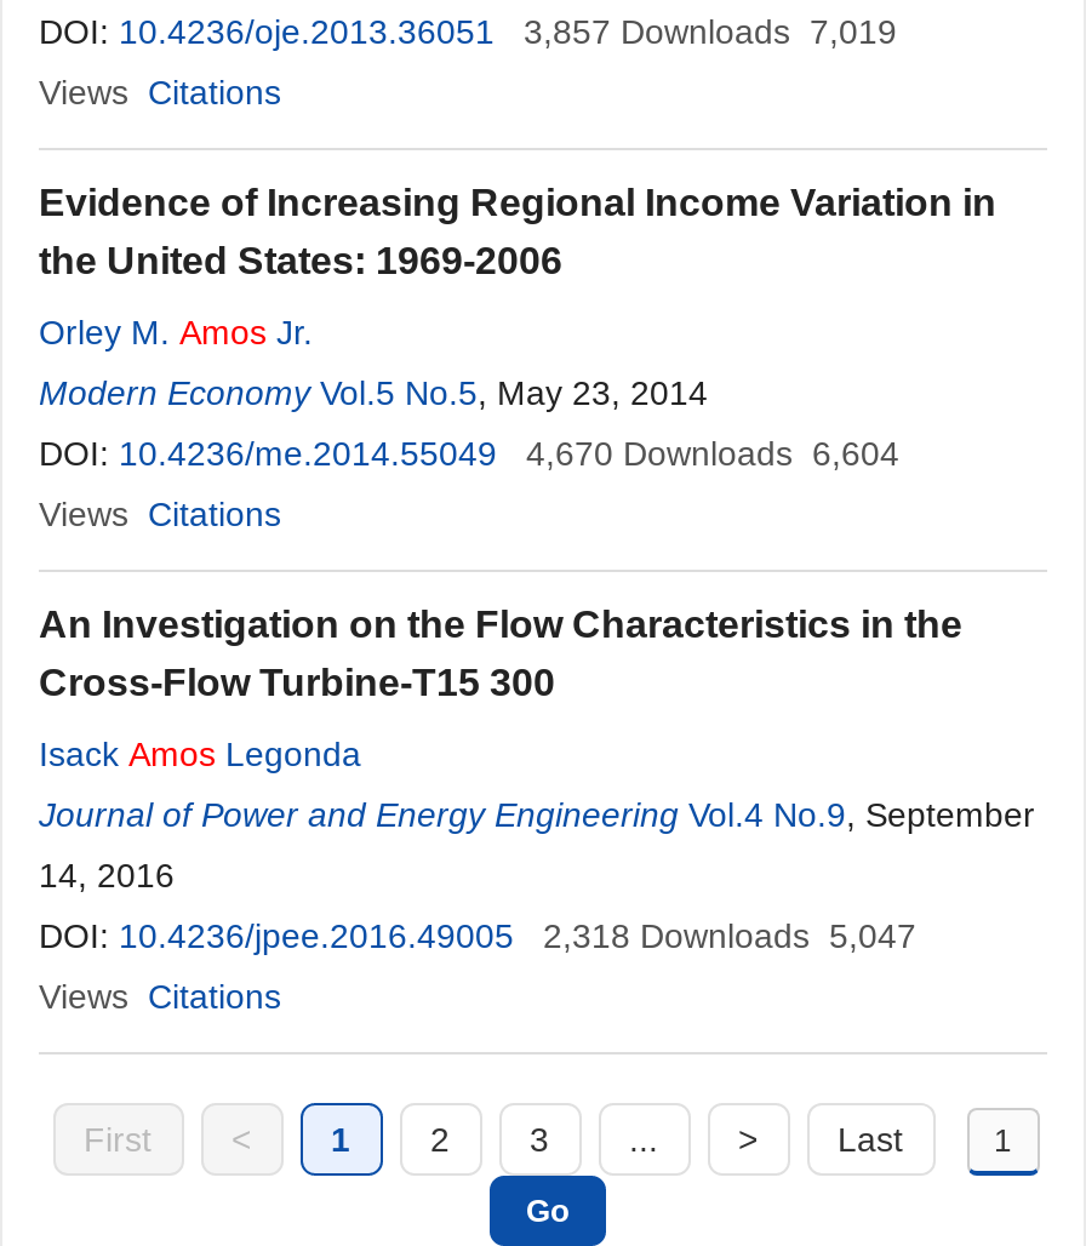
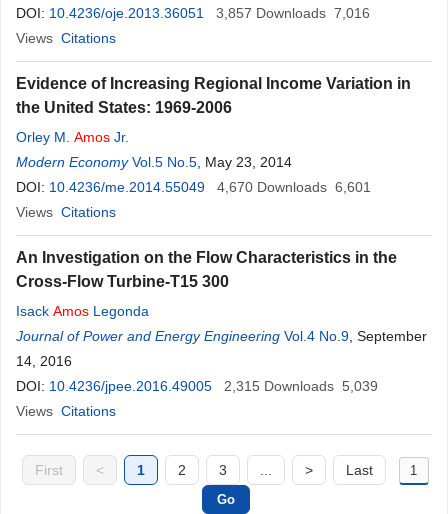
[39,12,897,51] DOI: 10.4236/oje.2013.36051 3,857 Downloads 7,019 -> [16,5,370,21] DOI: 10.4236/oje.2013.36051 3,857 Downloads 7,016
[39,434,899,473] DOI: 10.4236/me.2014.55049 4,670 Downloads 6,604 -> [16,179,371,195] DOI: 10.4236/me.2014.55049 4,670 Downloads 6,601
[39,916,916,955] DOI: 10.4236/jpee.2016.49005 2,318 Downloads 5,047 -> [16,378,378,394] DOI: 10.4236/jpee.2016.49005 2,315 Downloads 5,039

